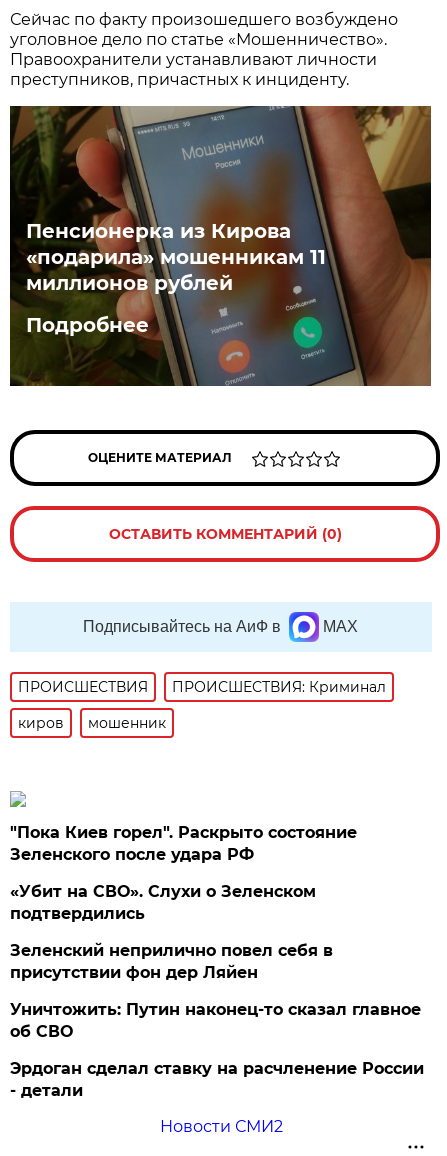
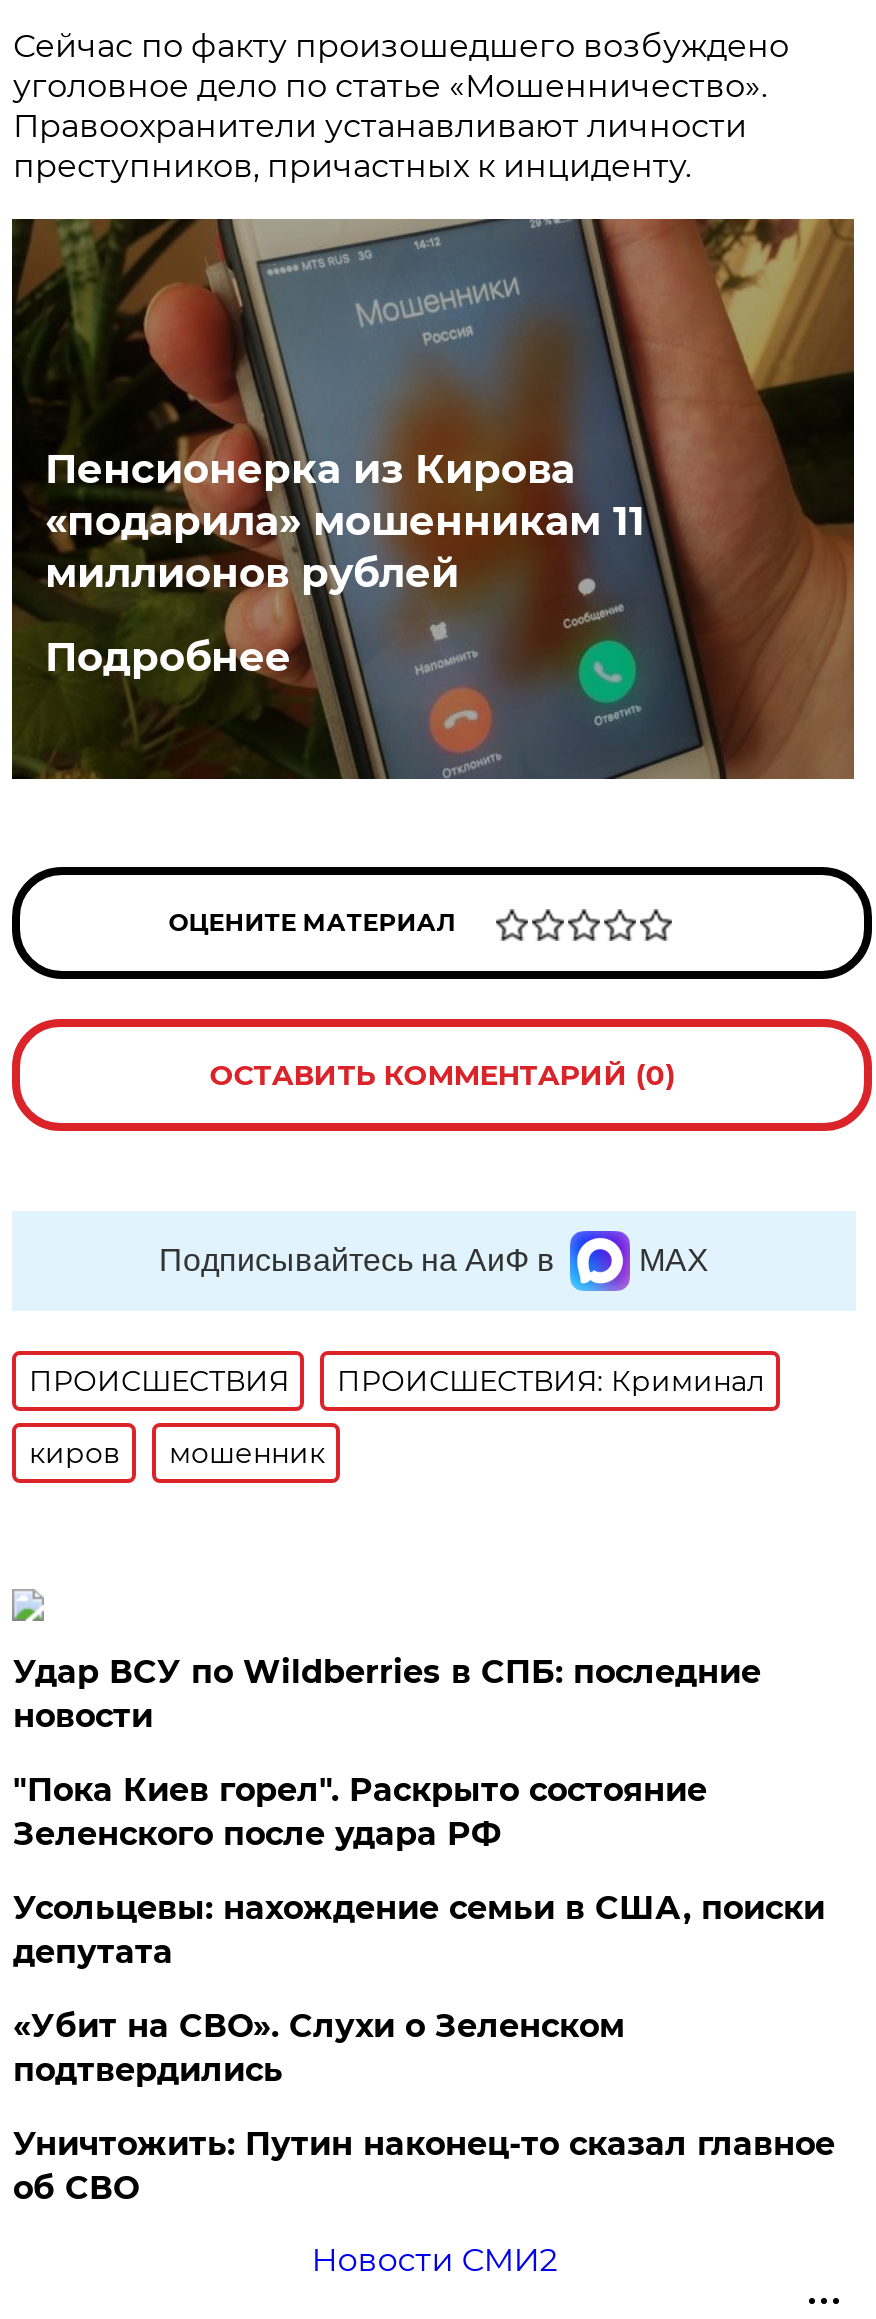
none -> [13,1653,761,1735] Удар ВСУ по Wildberries в СПБ: последние | новости
moved [10,823,357,864] -> [13,1771,707,1853]: "Пока Киев горел". Раскрыто состояние | Зеленского после удара РФ
none -> [13,1889,825,1971] Усольцевы: нахождение семьи в США, поиски | депутата
moved [10,882,316,923] -> [13,2007,625,2089]: «Убит на СВО». Слухи о Зеленском | подтвердились
[10,941,333,982] Зеленский неприлично повел cебя в | присутствии фон дер Ляйен -> none
moved [10,1000,421,1041] -> [13,2125,835,2207]: Уничтожить: Путин наконец-то сказал главное | об СВО
[10,1059,424,1100] Эрдоган сделал ставку на расчленение России | - детали -> none

